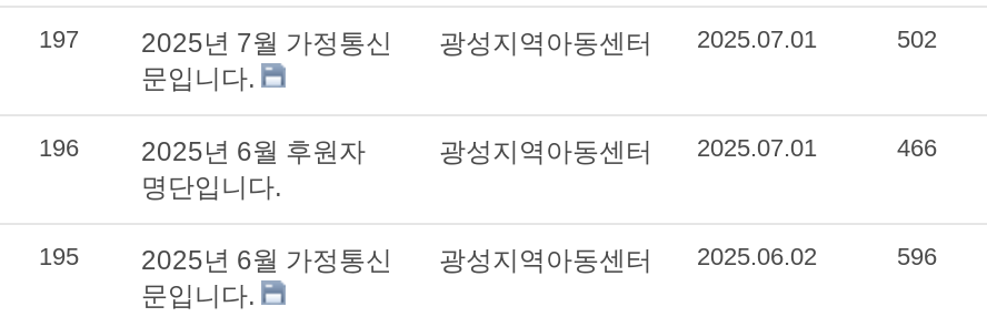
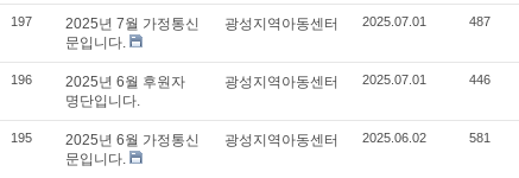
[897,25,937,52] 502 -> [469,14,490,28] 487
[897,134,937,161] 466 -> [469,72,490,87] 446
[897,243,937,269] 596 -> [469,131,490,145] 581

